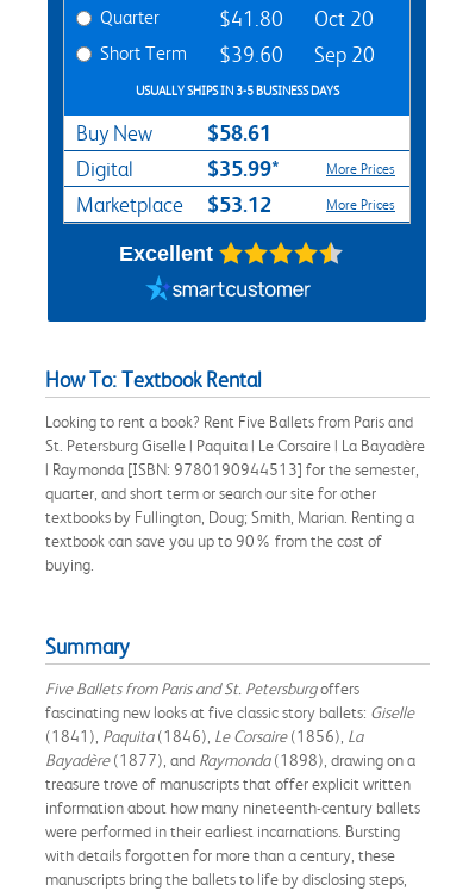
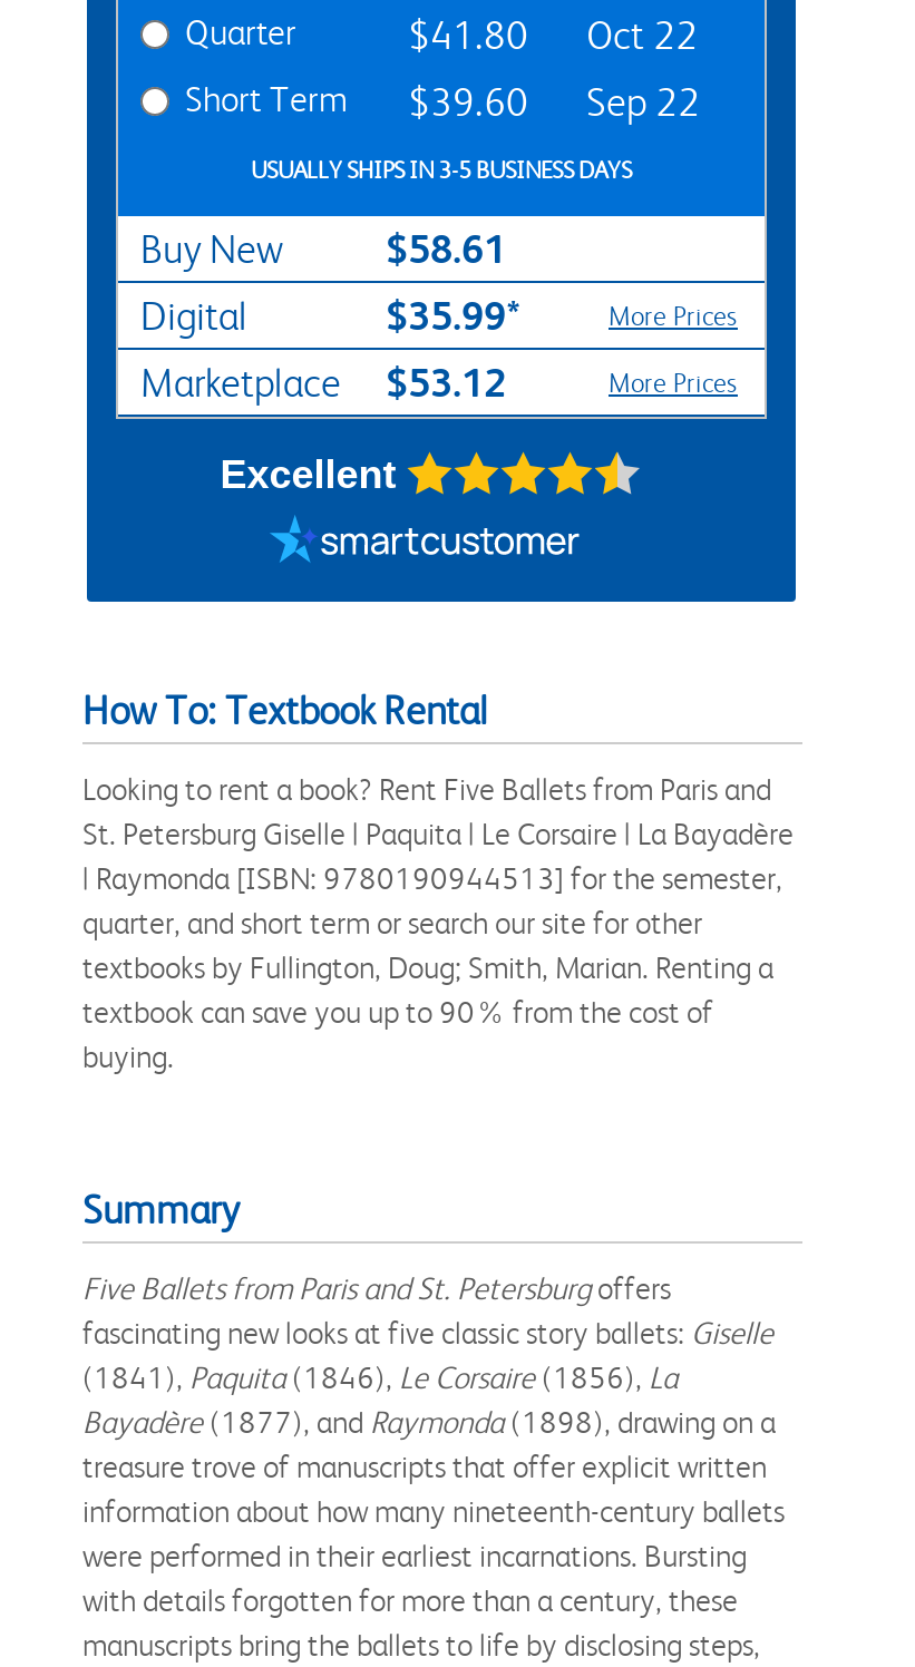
[219,7,374,31] $41.80 Oct 20 -> [408,13,698,57] $41.80 Oct 22
[100,41,375,66] Short Term $39.60 Sep 20 -> [185,78,700,124] Short Term $39.60 Sep 22

